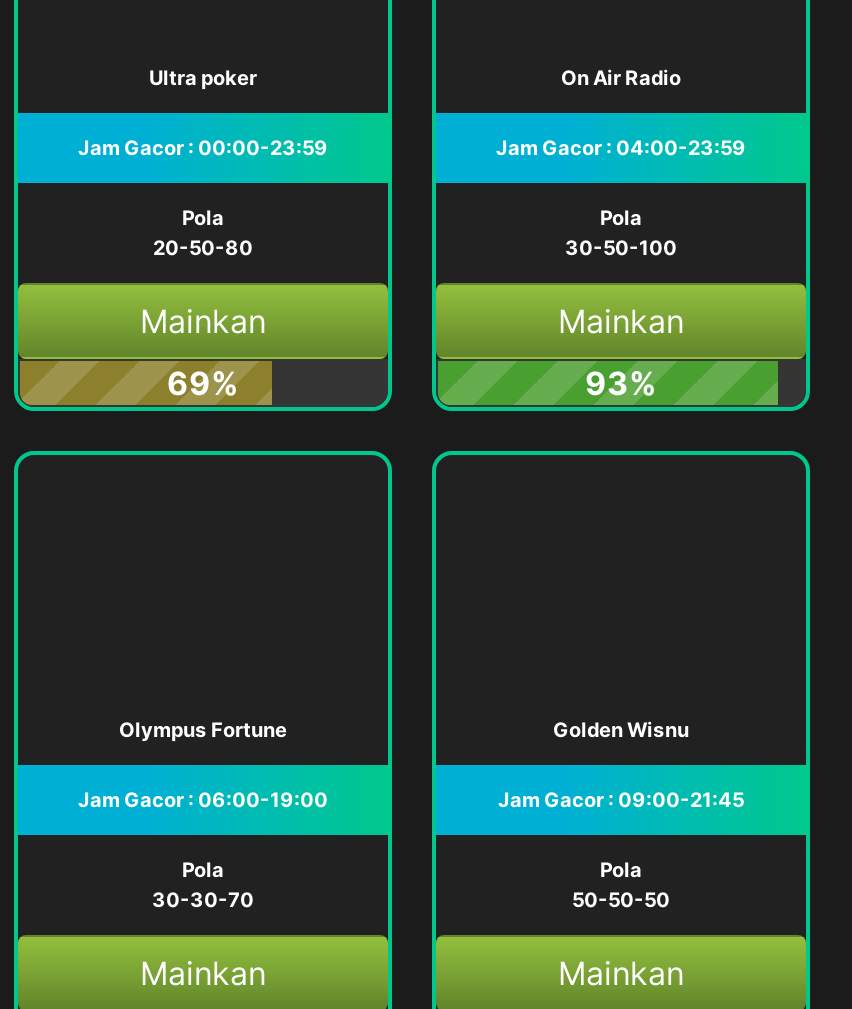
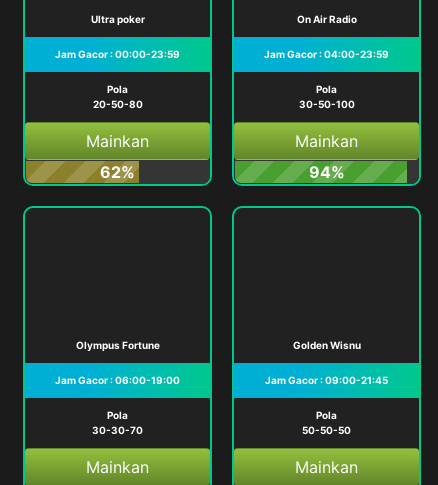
[167,363,239,403] 69% -> [100,162,135,182] 62%
[585,363,657,403] 93% -> [308,162,344,182] 94%

